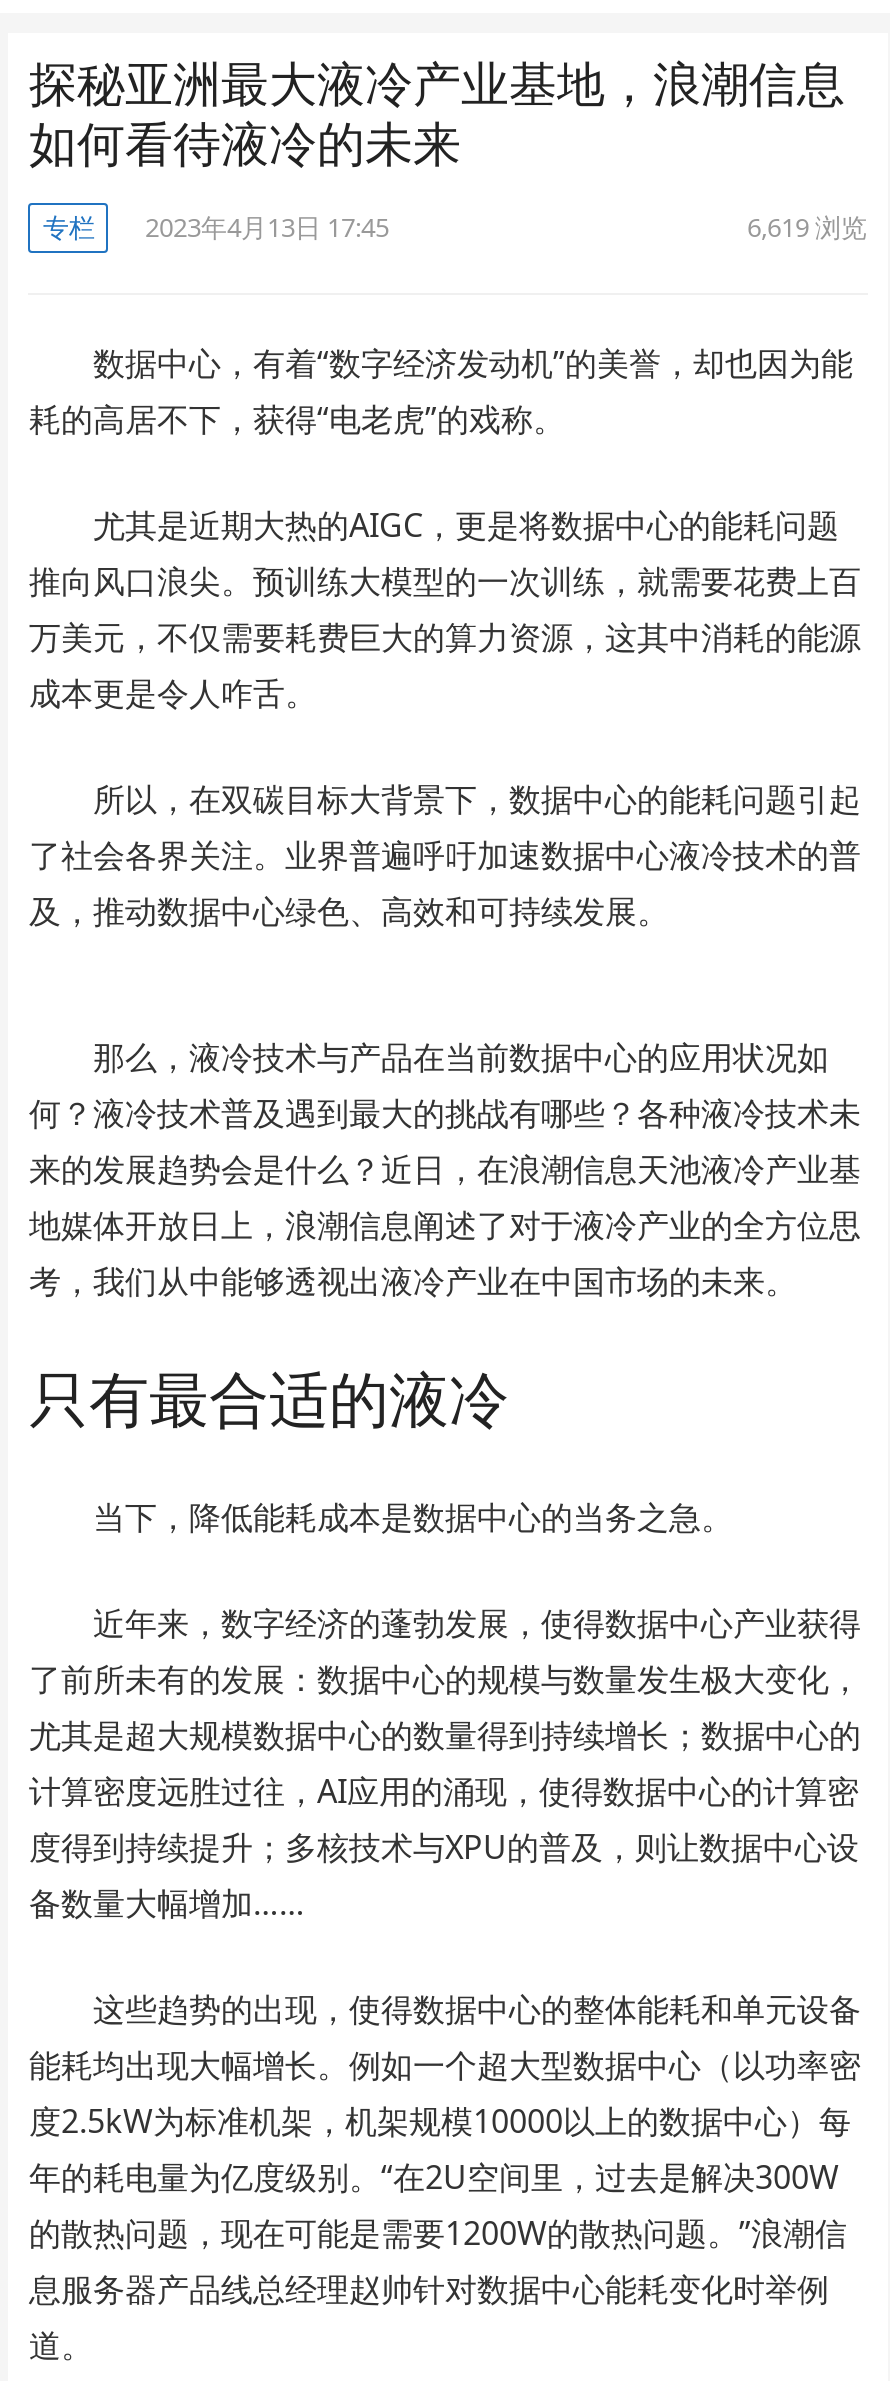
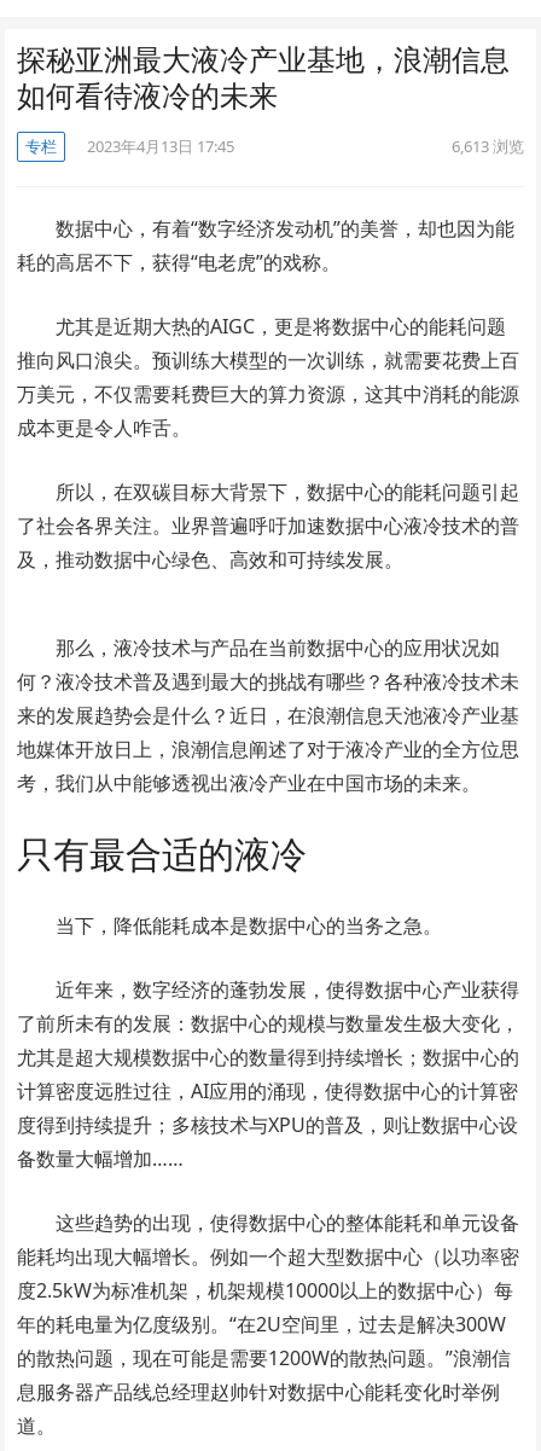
[747,209,867,245] 6,619浏览 -> [451,135,523,157] 6,613浏览

